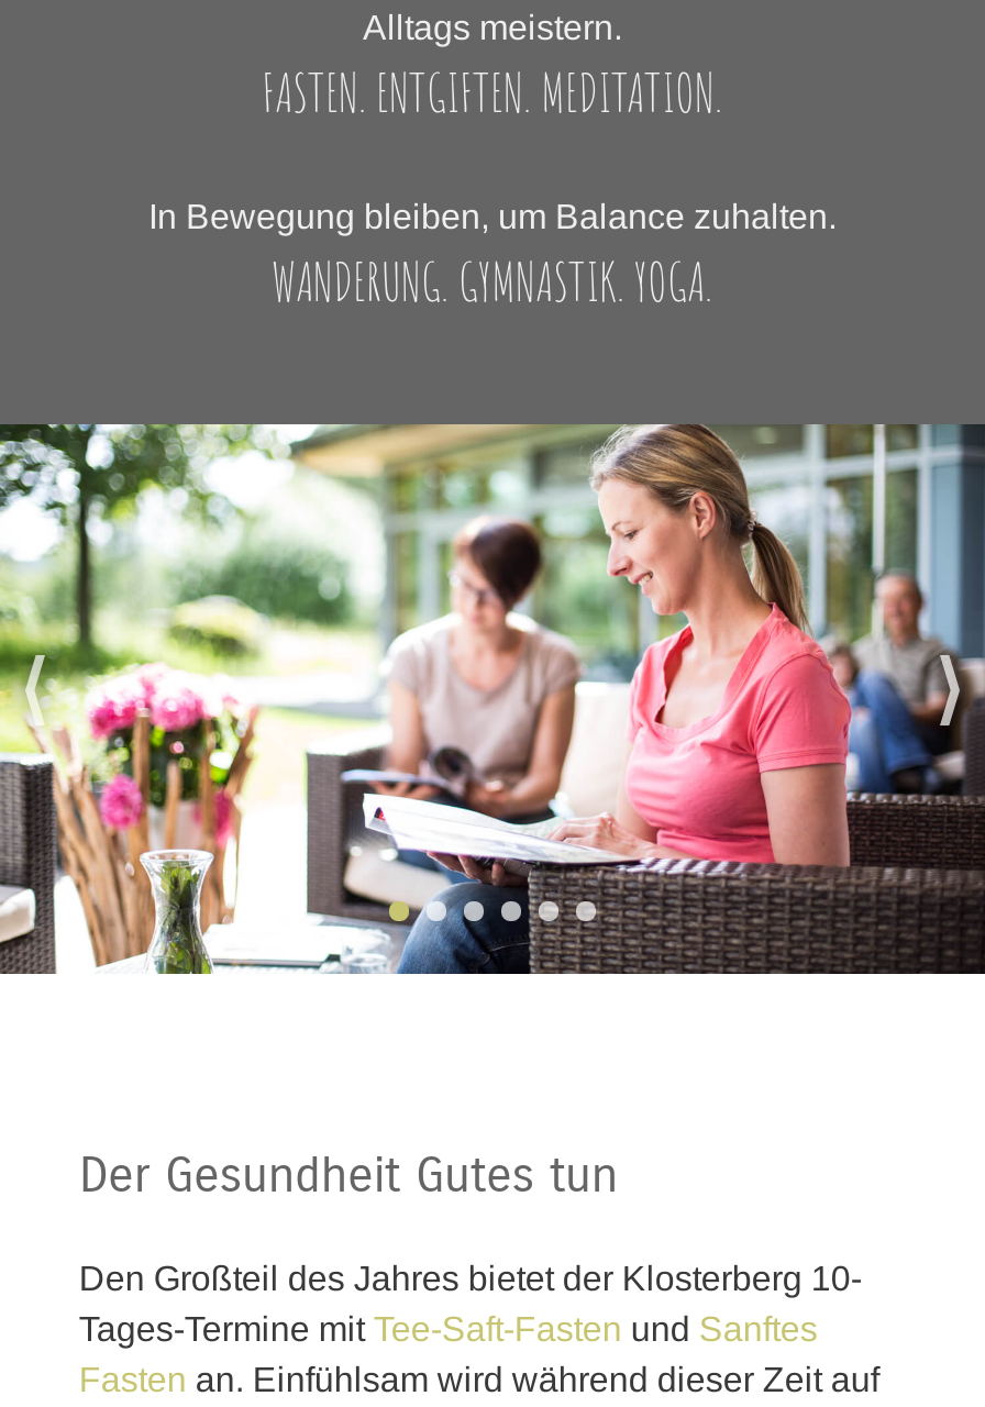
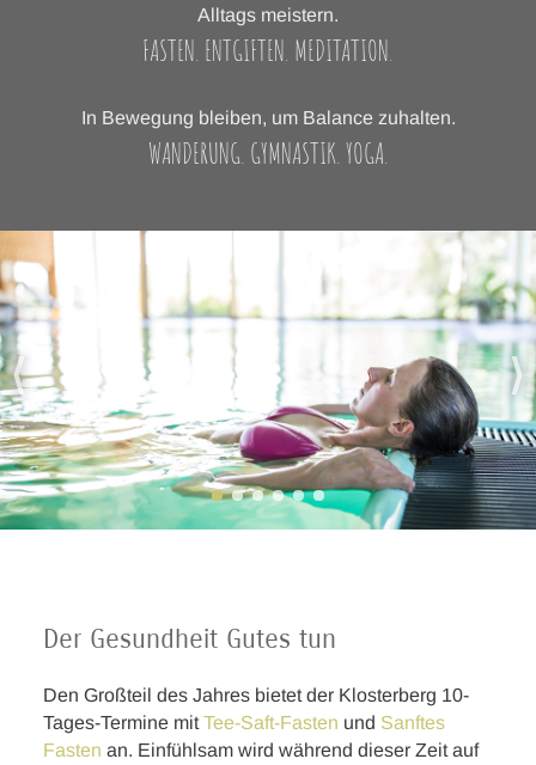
[7,422,978,976] [image] -> [4,229,532,531] [image]

